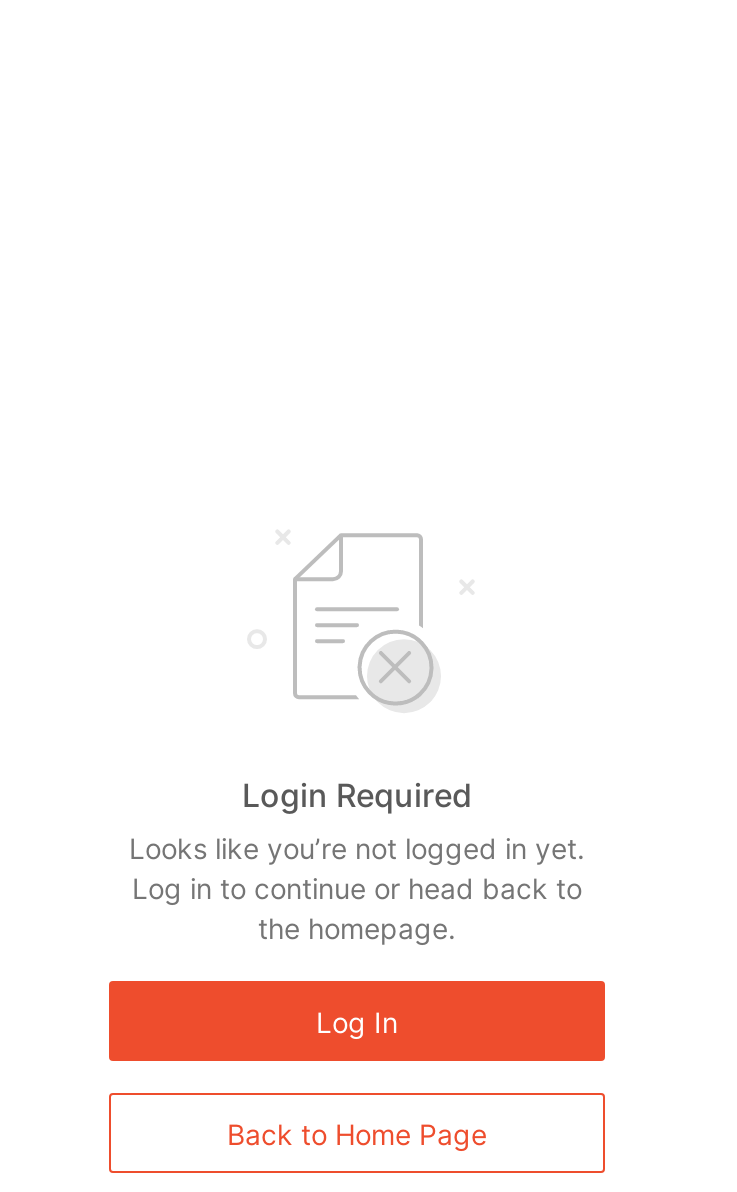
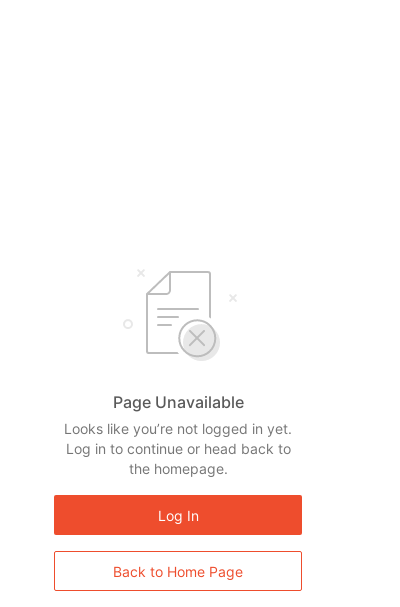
[242,775,472,815] Login Required -> [112,392,243,412] Page Unavailable

